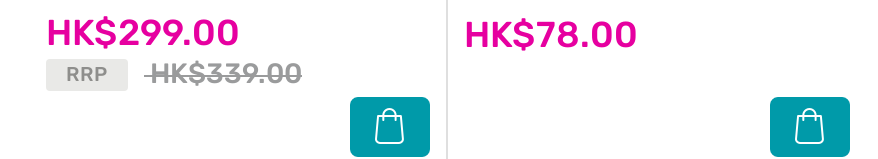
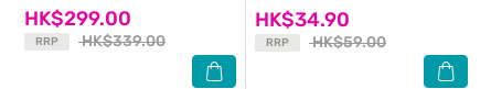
[464,12,638,56] HK$78.00 -> [255,7,386,52] HK$34.90 | RRP | HK$59.00

